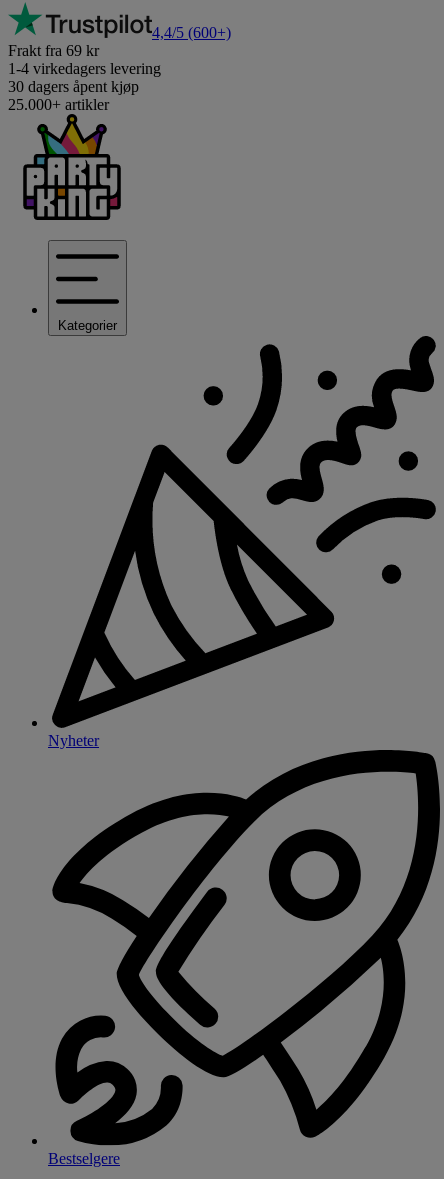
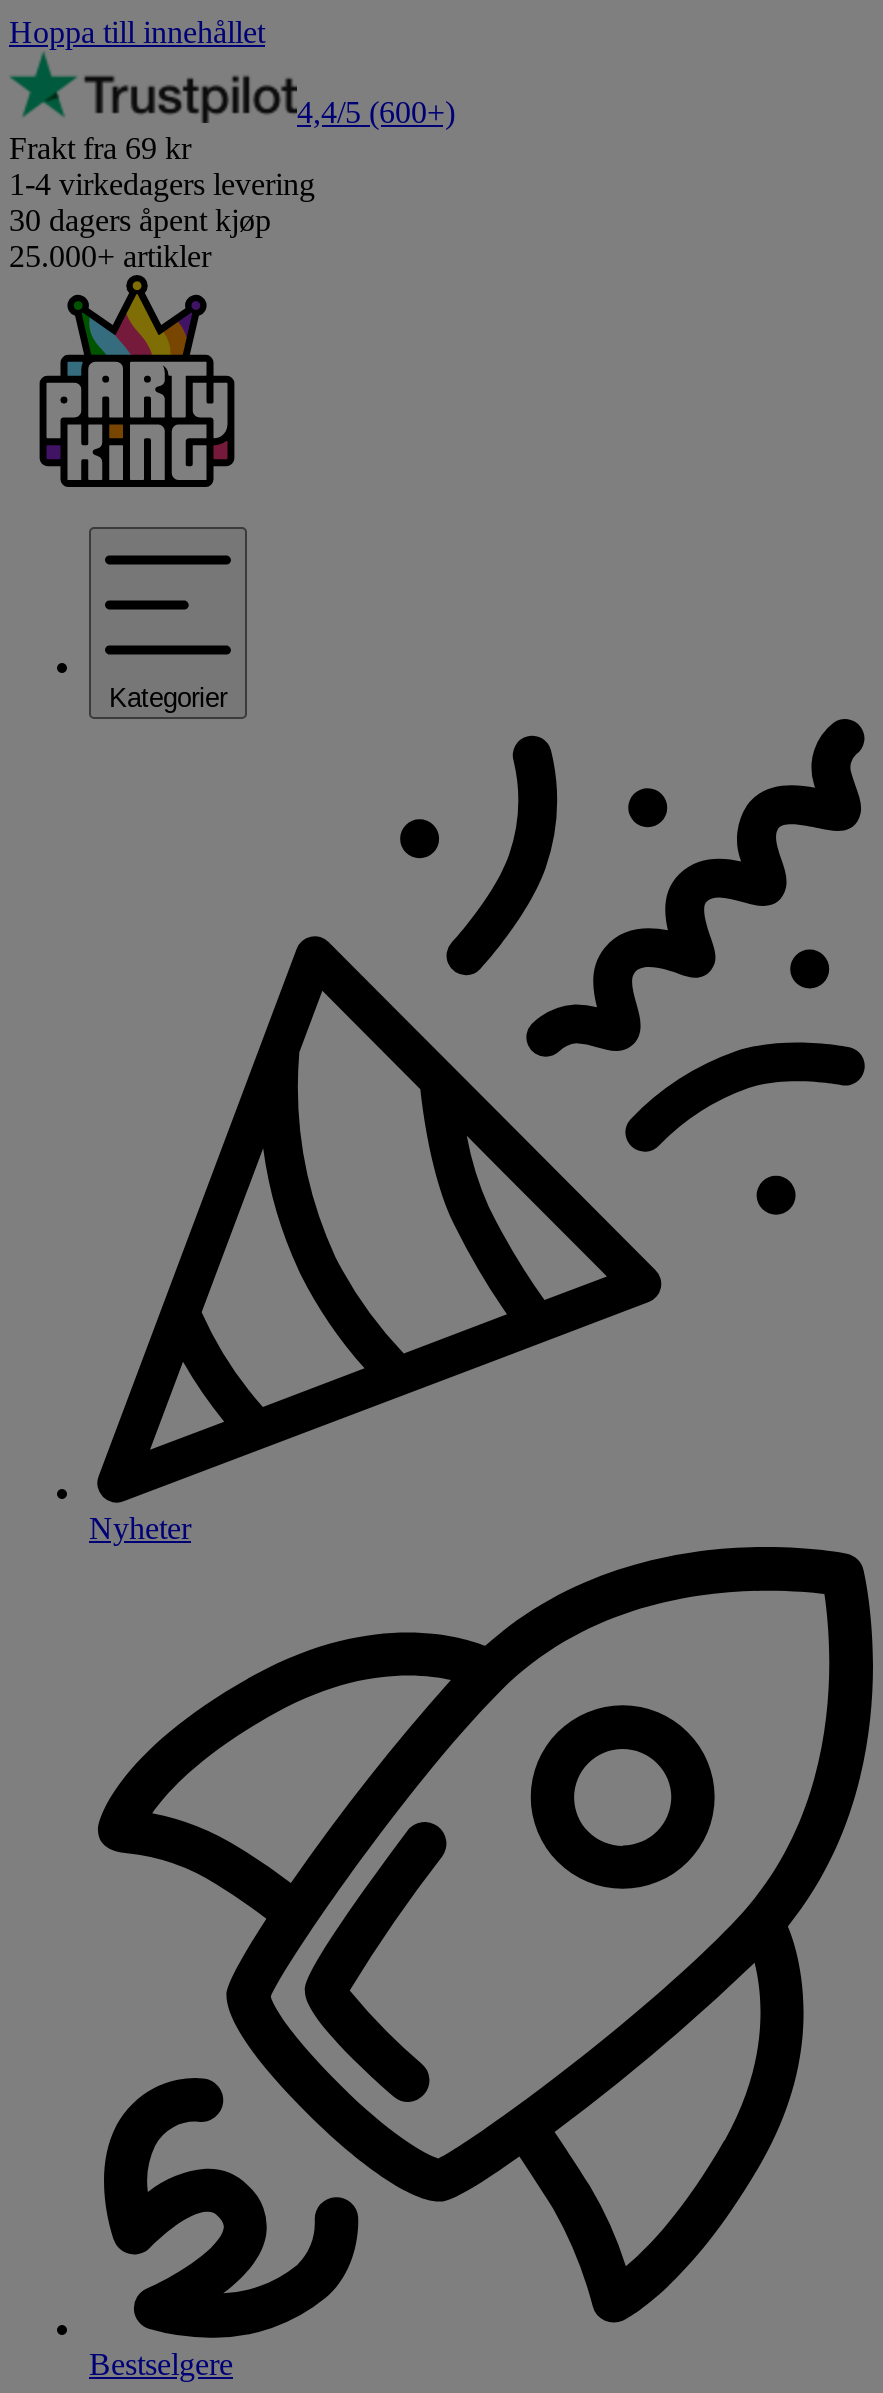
none -> [9,15,265,49] Hoppa till innehållet

